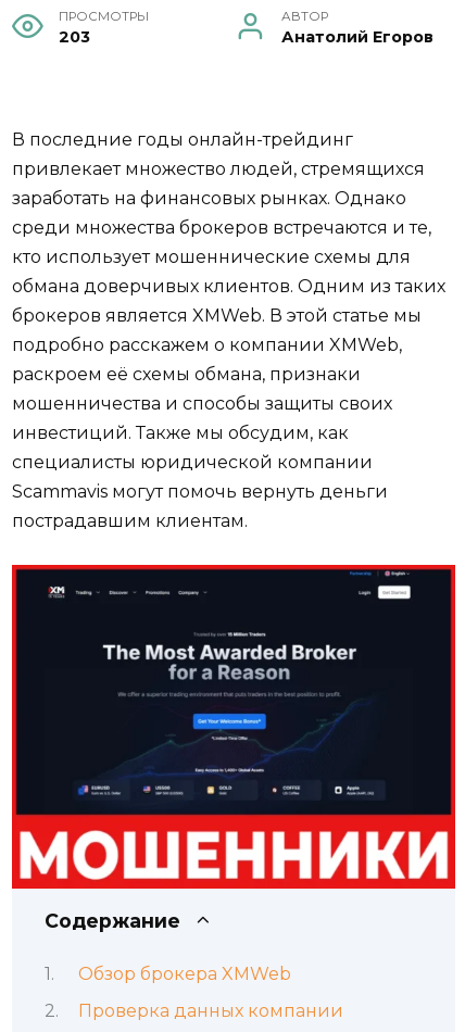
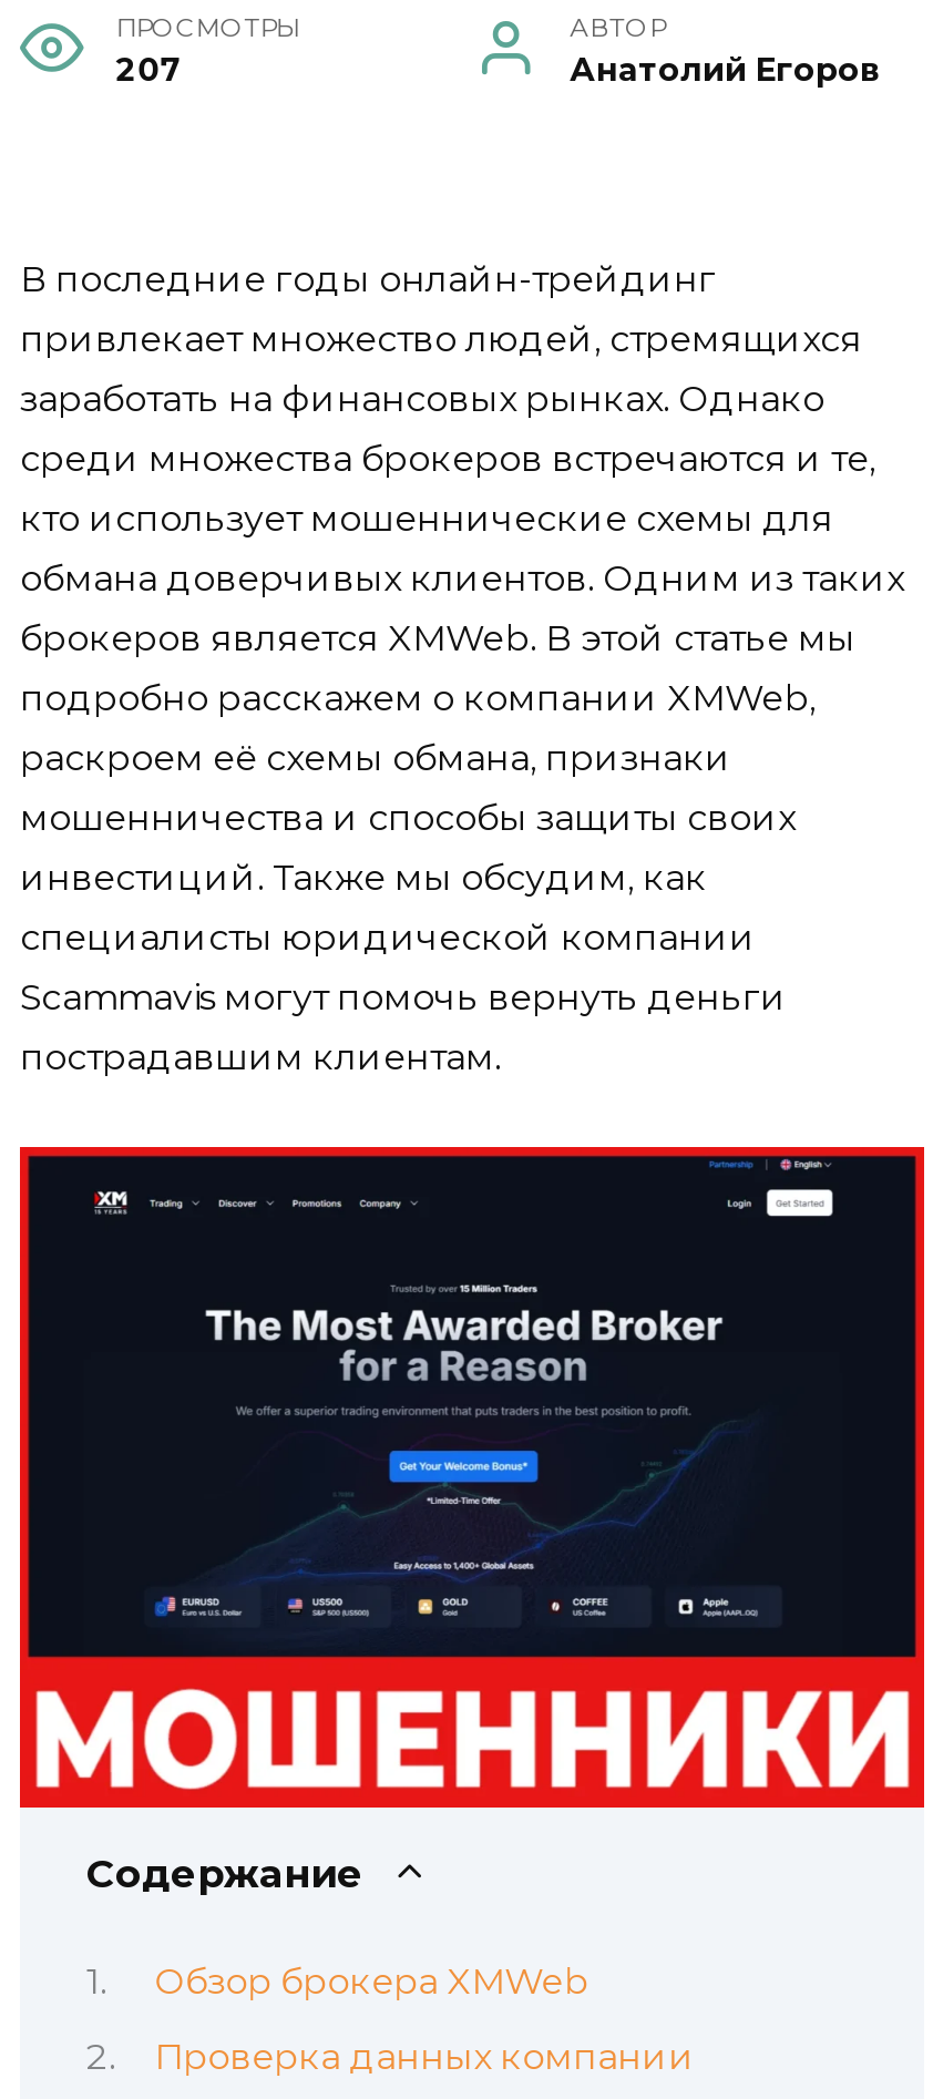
[59,27,90,46] 203 -> [116,49,182,89] 207

